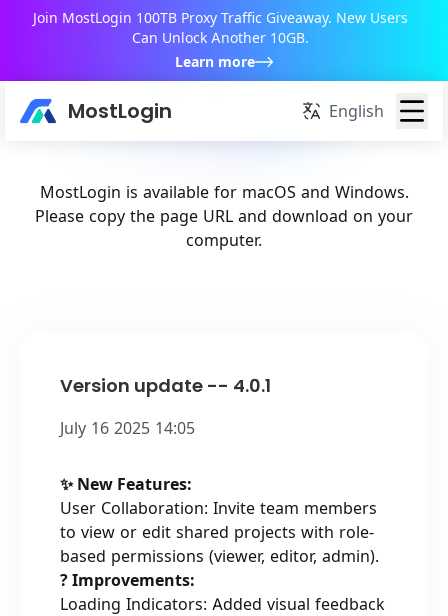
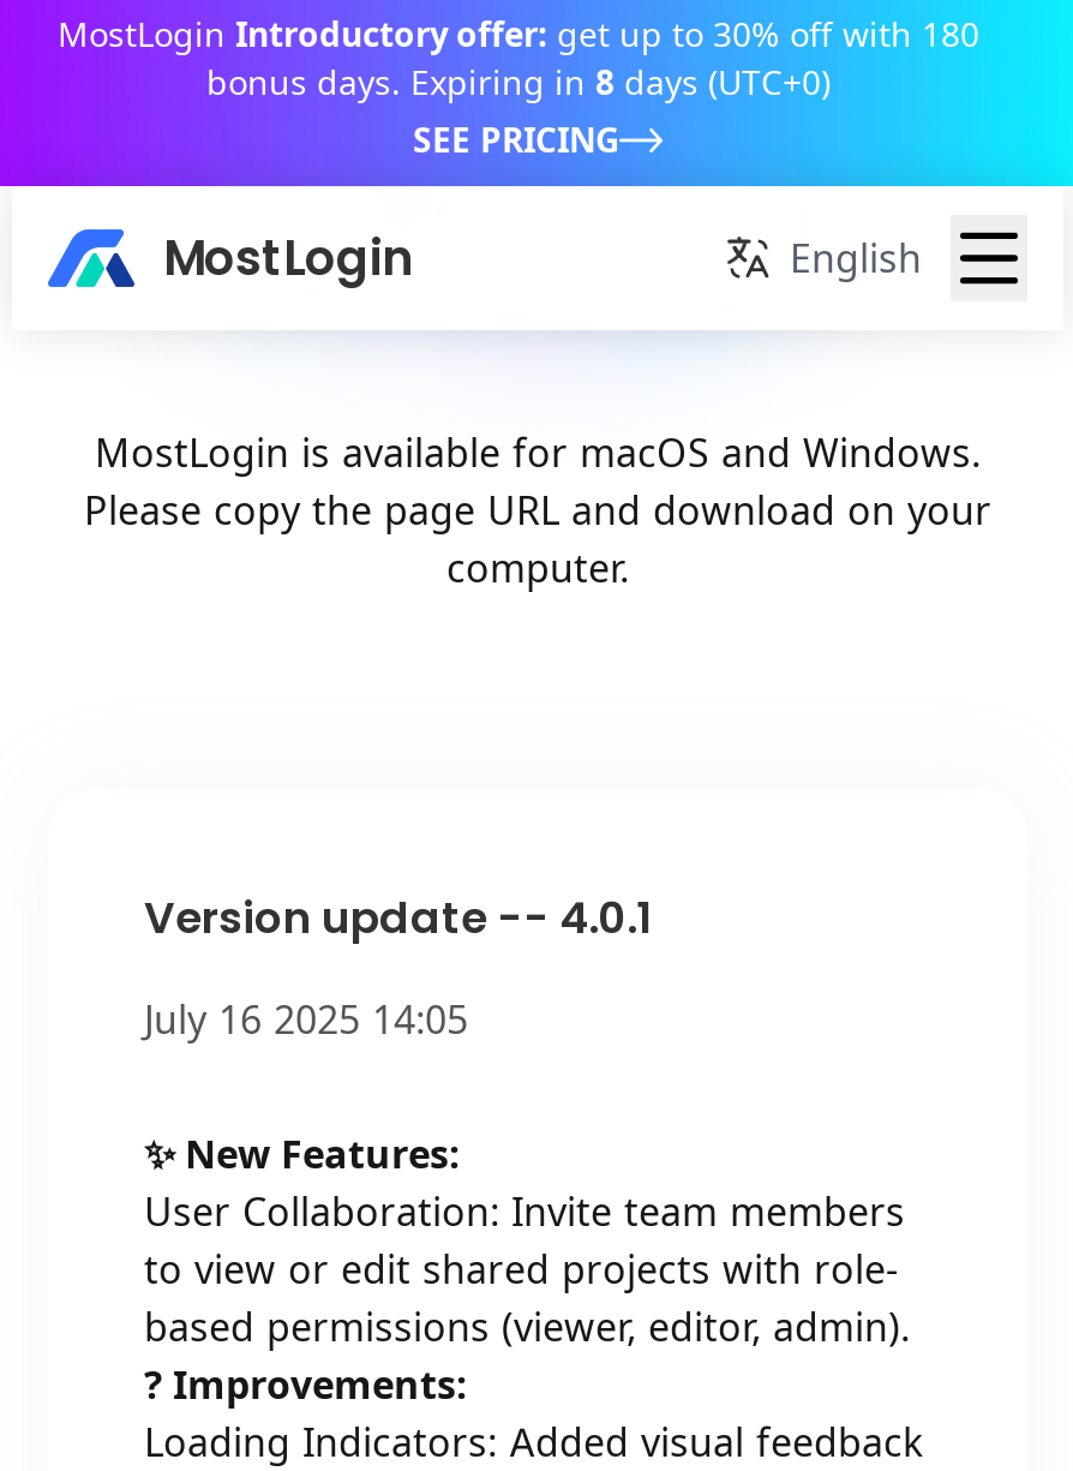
[32,9,407,70] Join MostLogin 100TB Proxy Traffic Giveaway. New Users | Can Unlock Another 10GB. | Learn more -> [58,13,979,160] MostLogin Introductory offer: get up to 30% off with 180 | bonus days. Expiring in 8 days (UTC+0) | SEE PRICING

